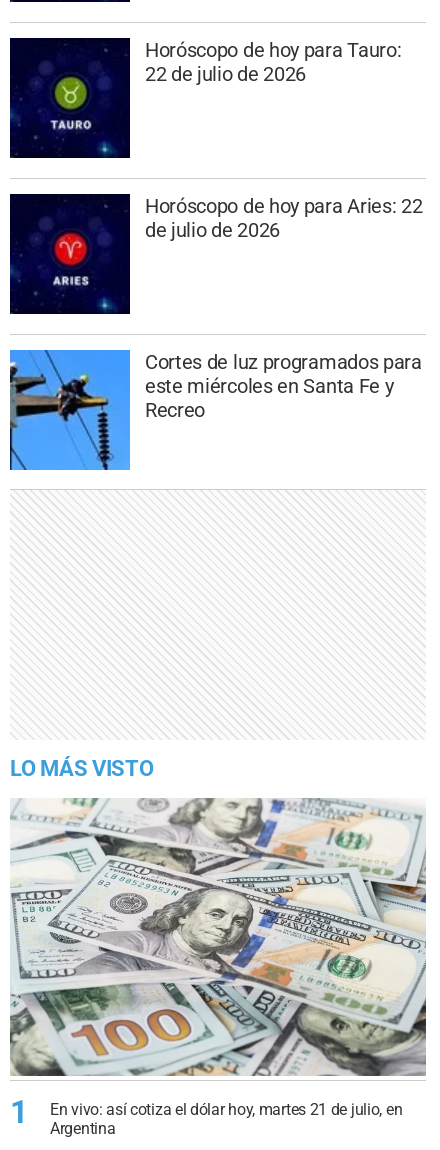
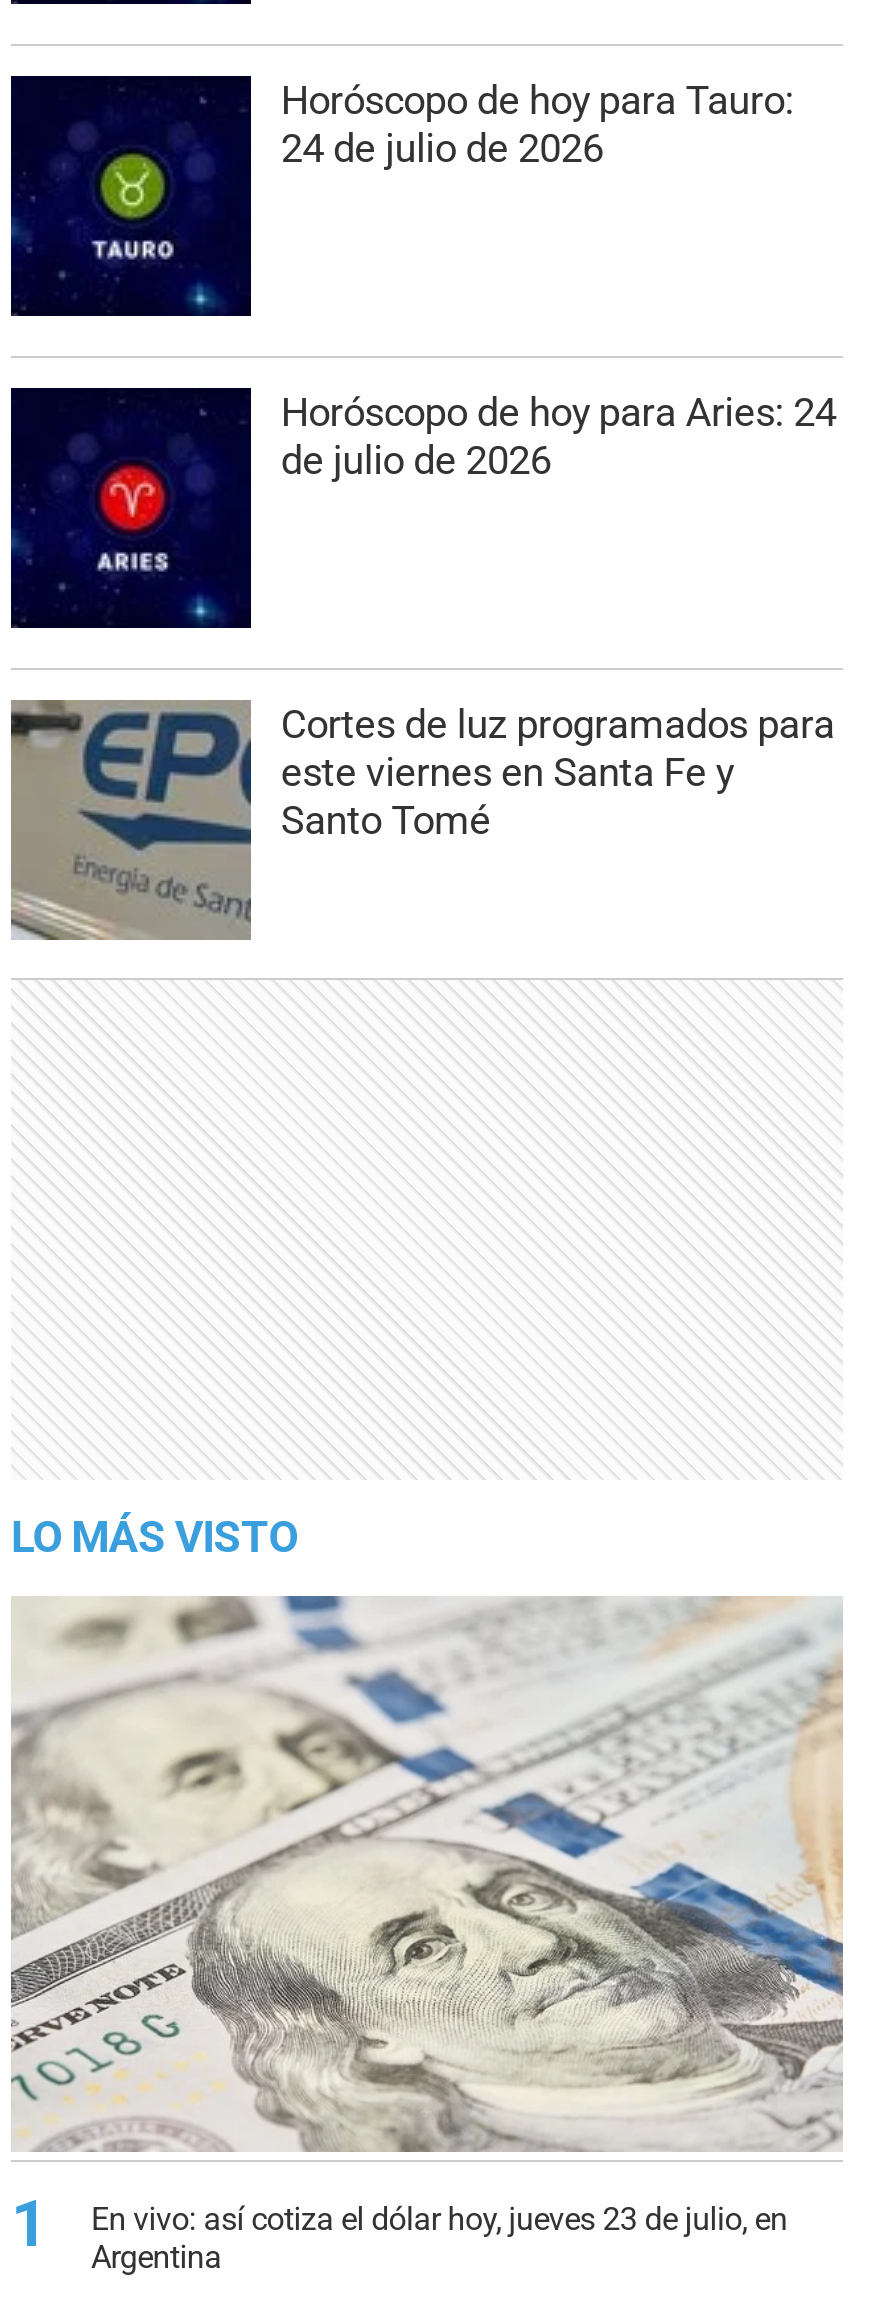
[145,62,306,86] 22 de julio de 2026 -> [281,124,603,172] 24 de julio de 2026
[145,194,423,218] Horóscopo de hoy para Aries: 22 -> [281,388,836,436] Horóscopo de hoy para Aries: 24
[9,349,393,471] [image] | este miércoles en Santa Fe y | Recreo -> [9,698,733,942] [image] | este viernes en Santa Fe y | Santo Tomé
[10,798,427,1119] [image] | En vivo: así cotiza el dólar hoy, martes 21 de julio, en -> [11,1594,843,2238] [image] | En vivo: así cotiza el dólar hoy, jueves 23 de julio, en

